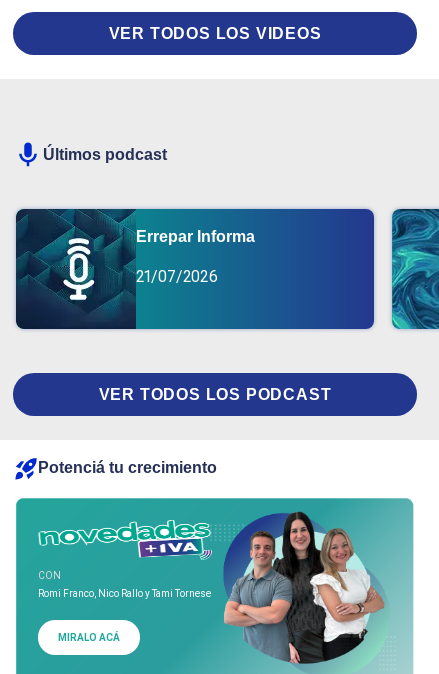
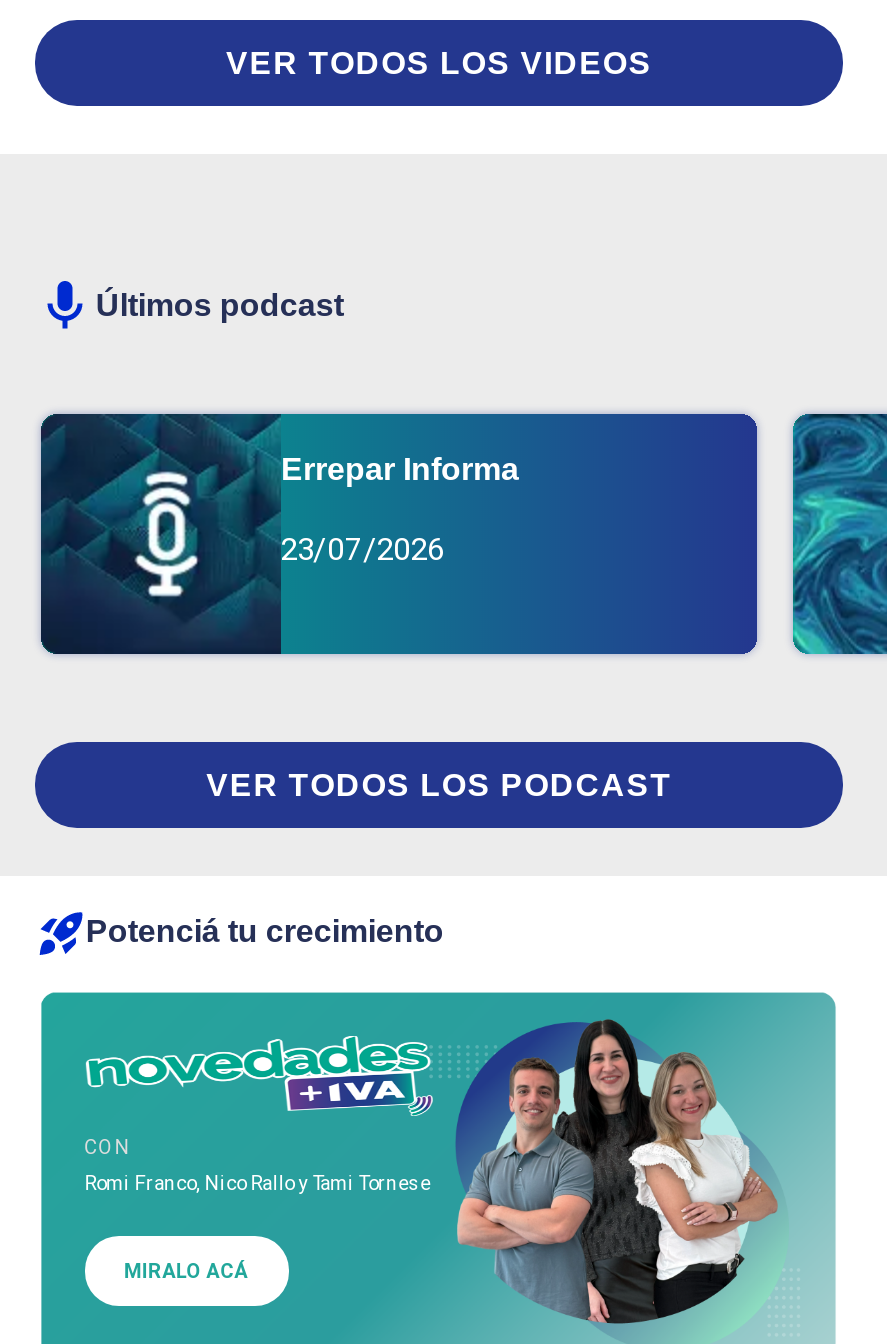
[136,267,218,286] 21/07/2026 -> [281,530,447,568] 23/07/2026

